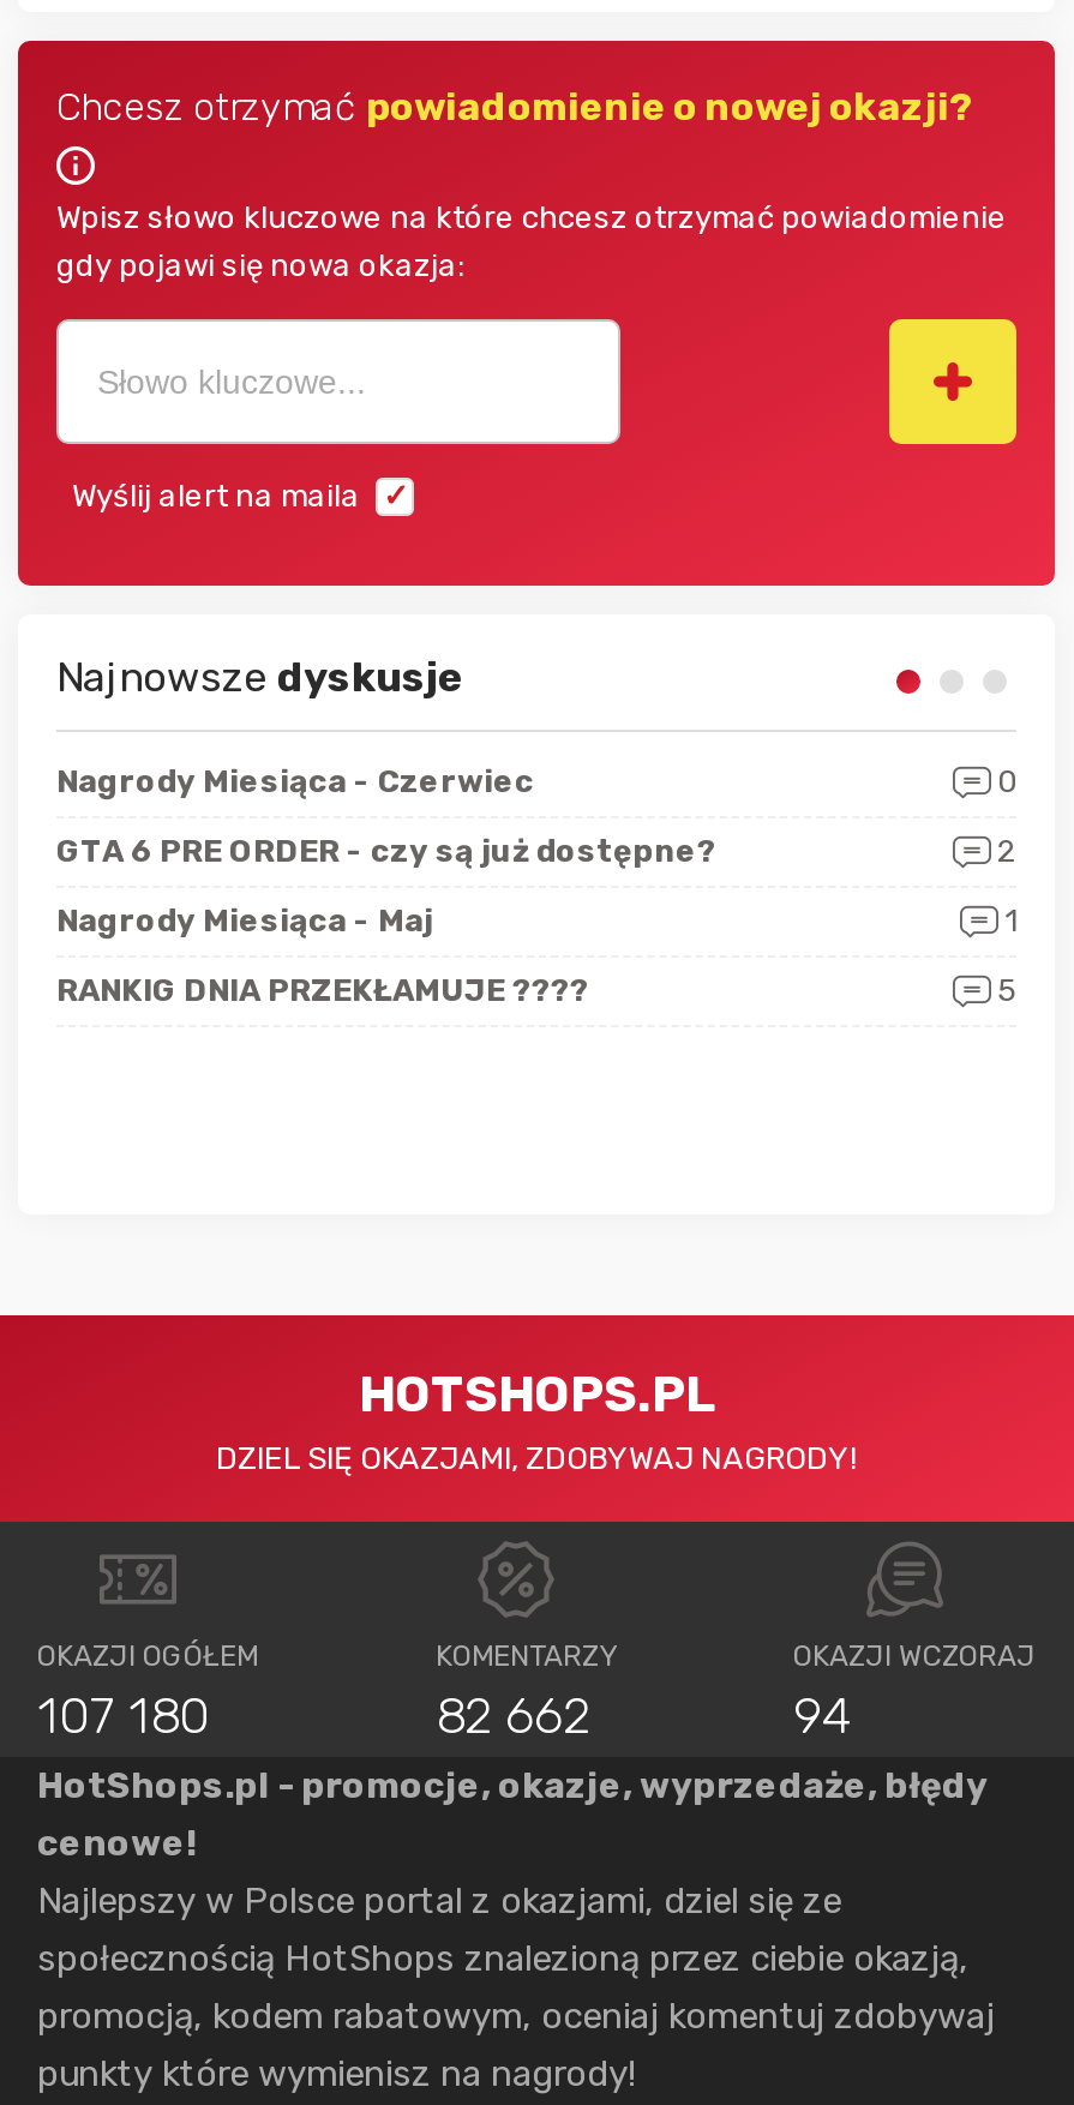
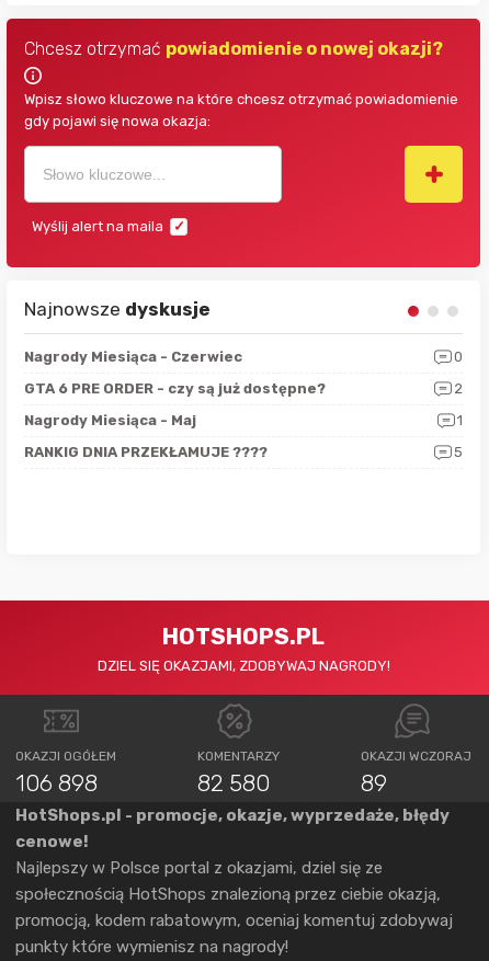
[37,1684,210,1744] 107 180 -> [15,769,98,796] 106 898
[436,1684,592,1744] 82 662 -> [197,769,270,796] 82 580
[793,1684,851,1744] 94 -> [361,769,387,796] 89

